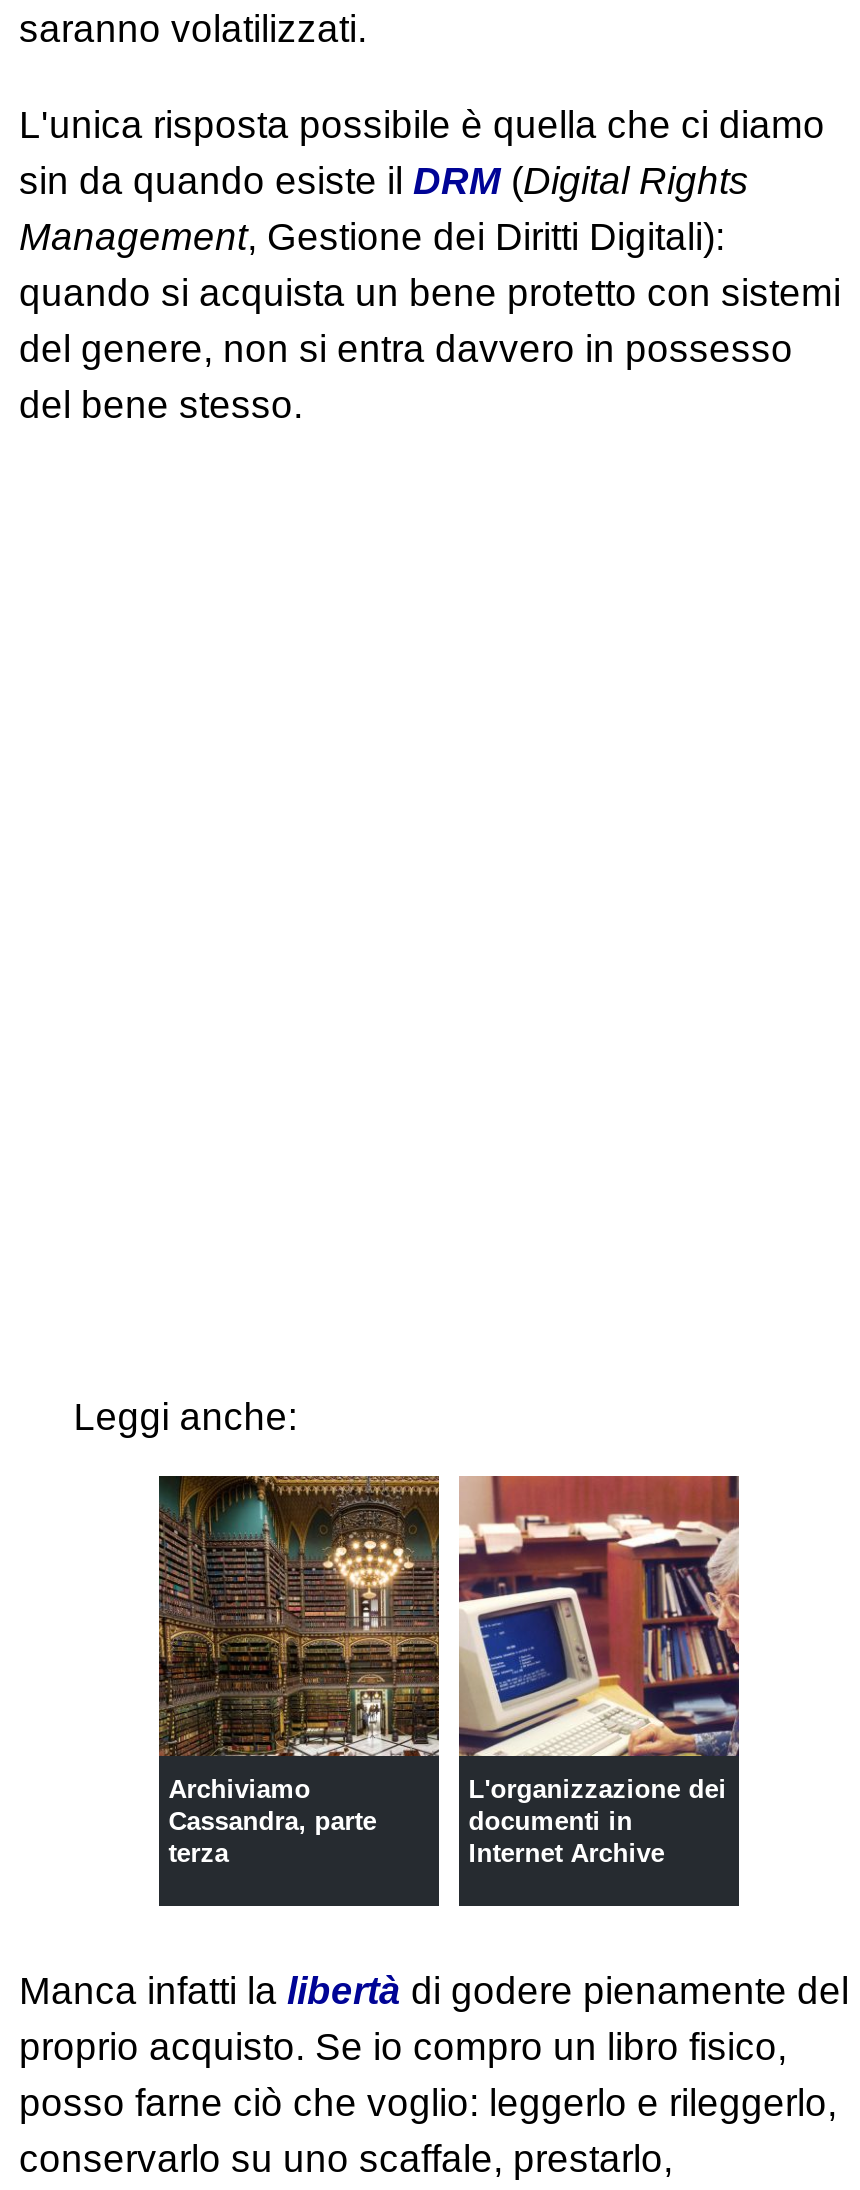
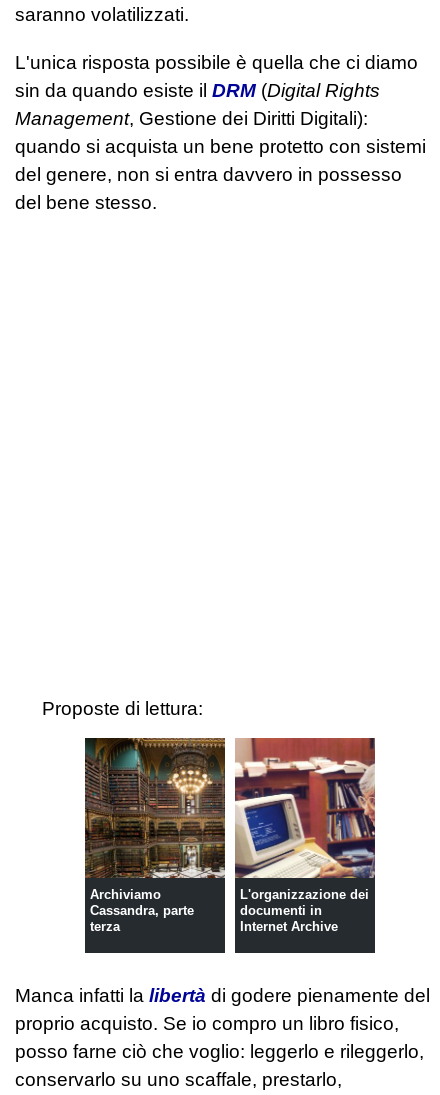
[73,1396,297,1438] Leggi anche: -> [42,698,203,719] Proposte di lettura:

